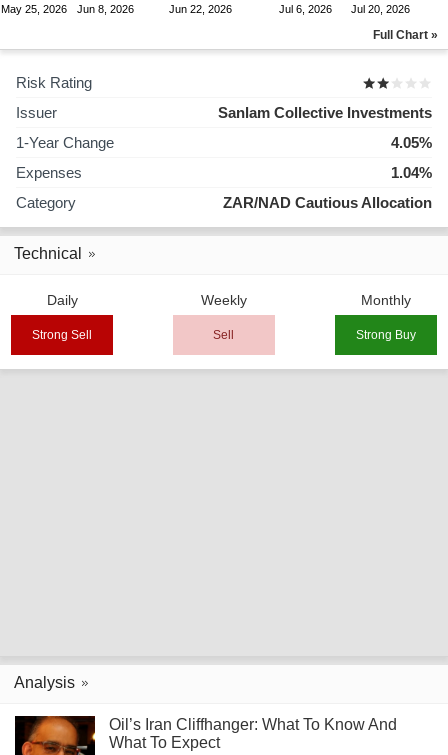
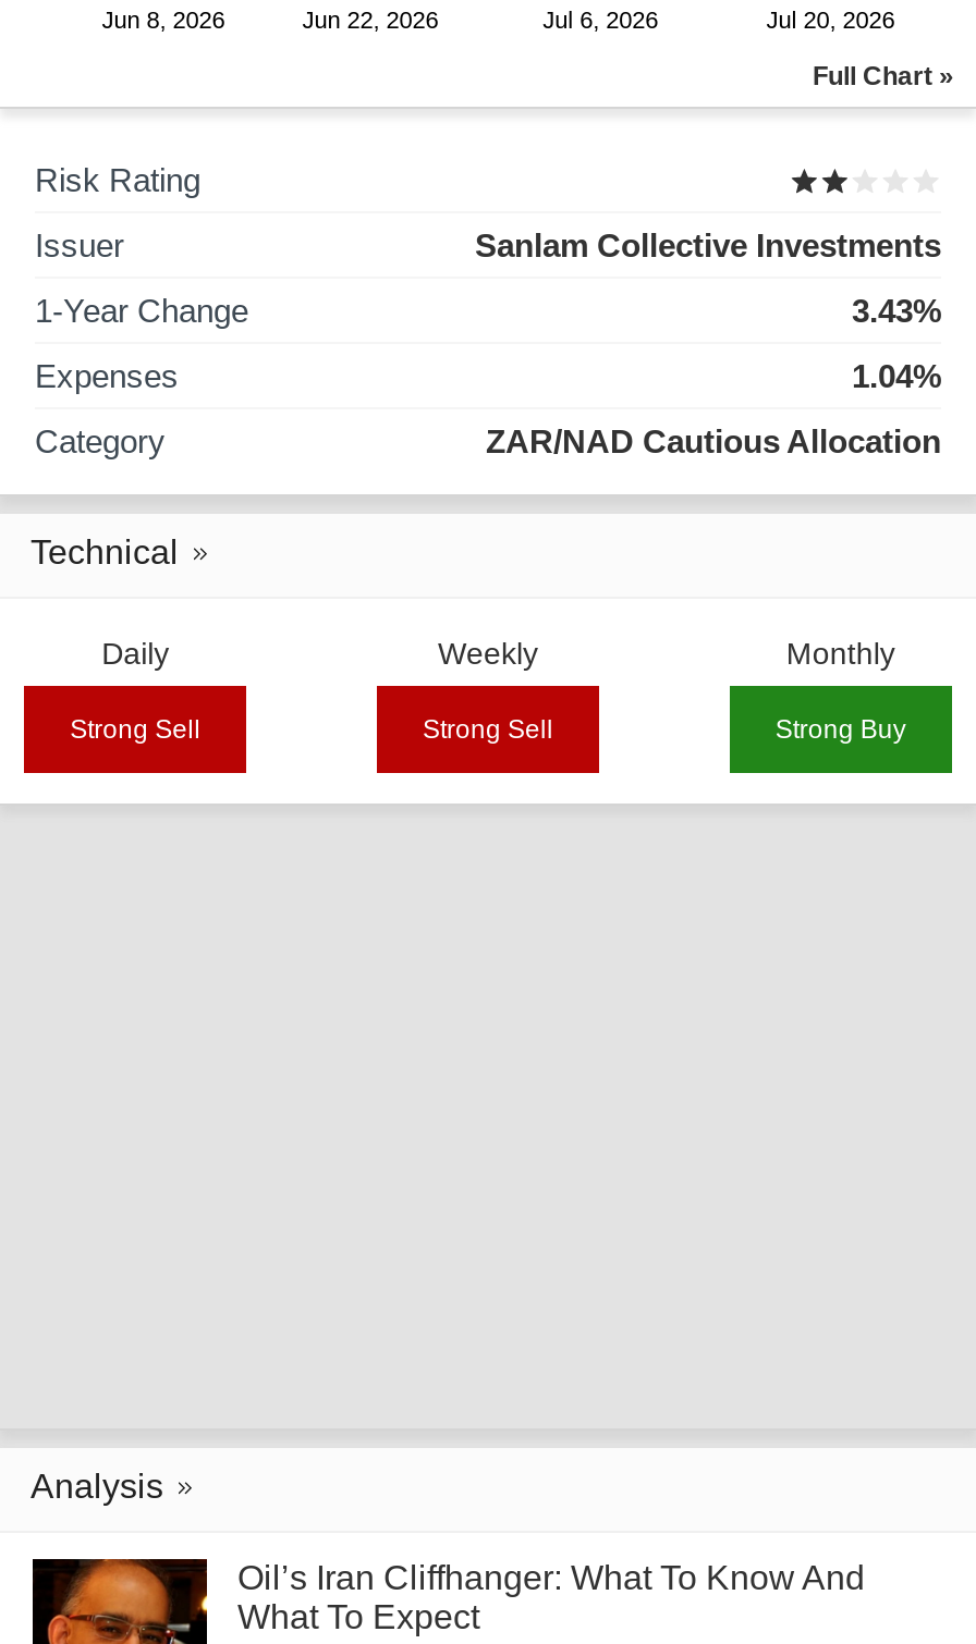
[1,3,67,15] May 25, 2026 -> none
[391,134,432,151] 4.05% -> [852,292,941,329] 3.43%
[213,328,234,342] Sell -> [423,714,553,745] Strong Sell

